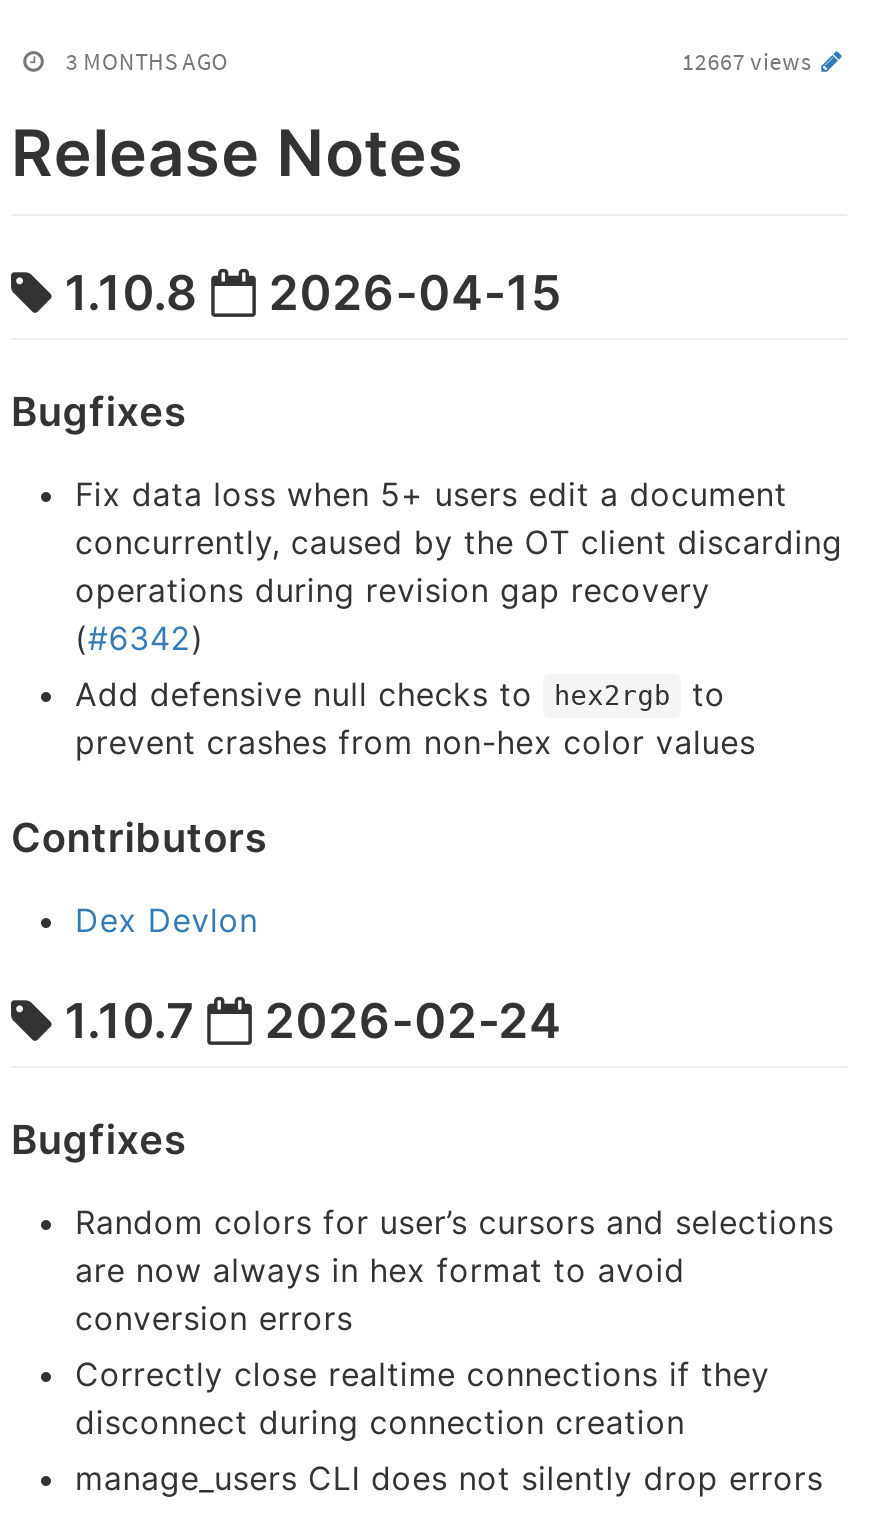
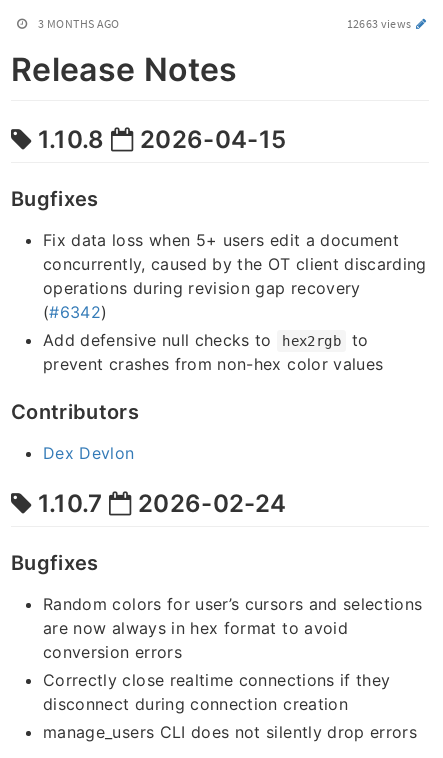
[682,46,816,76] 12667 views -> [346,16,414,31] 12663 views

